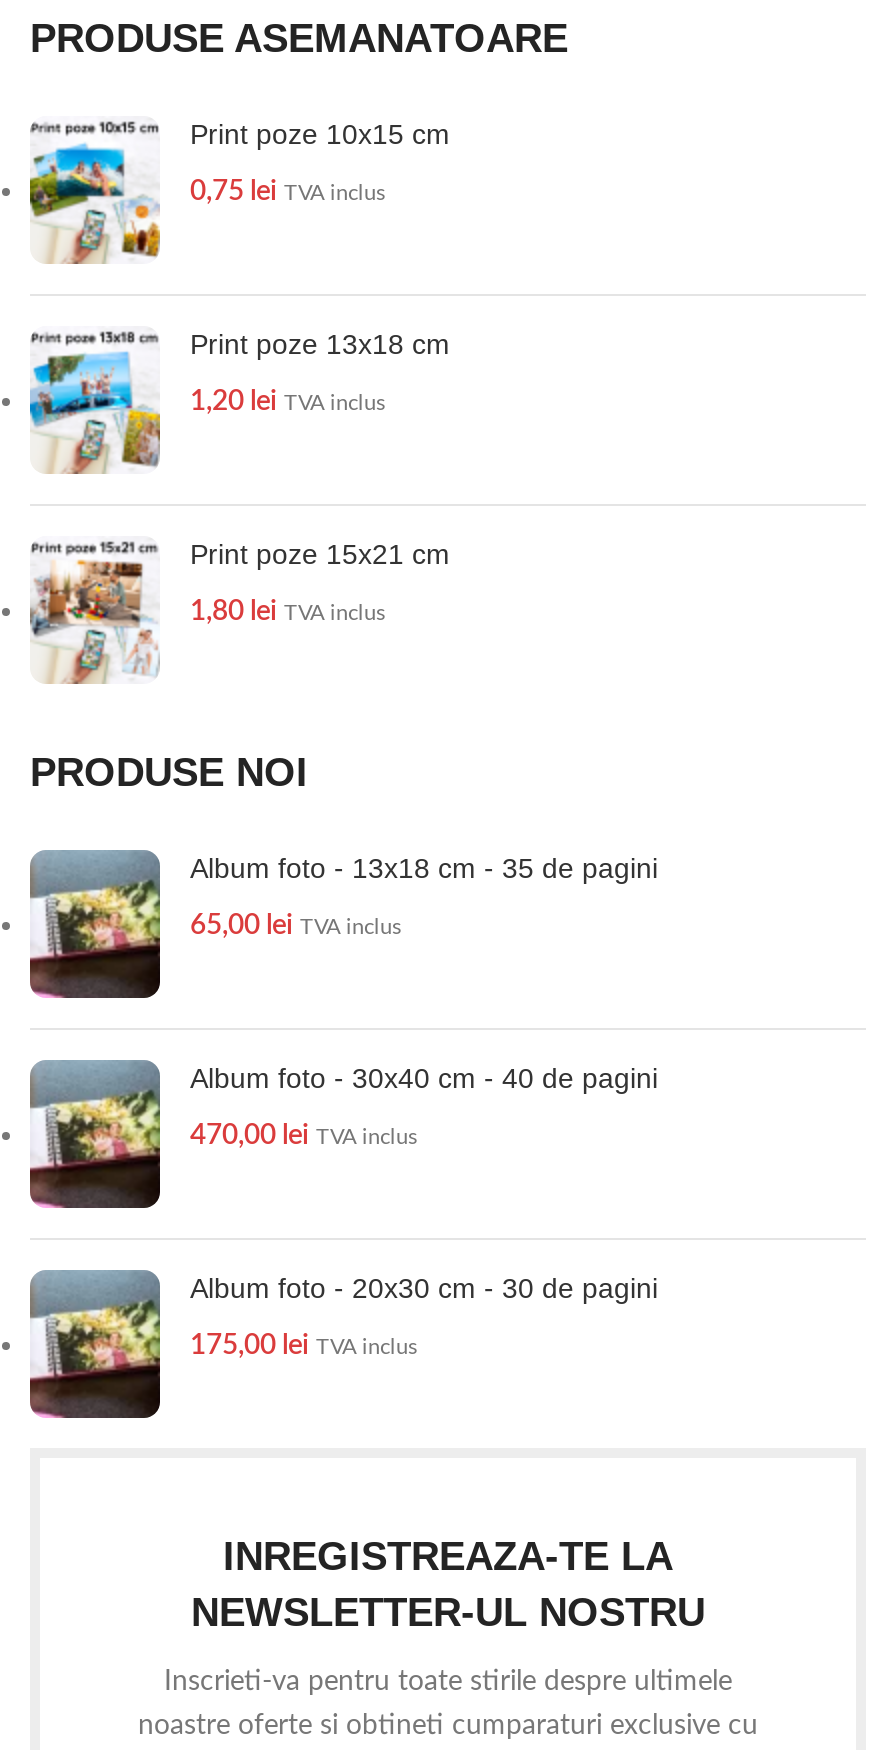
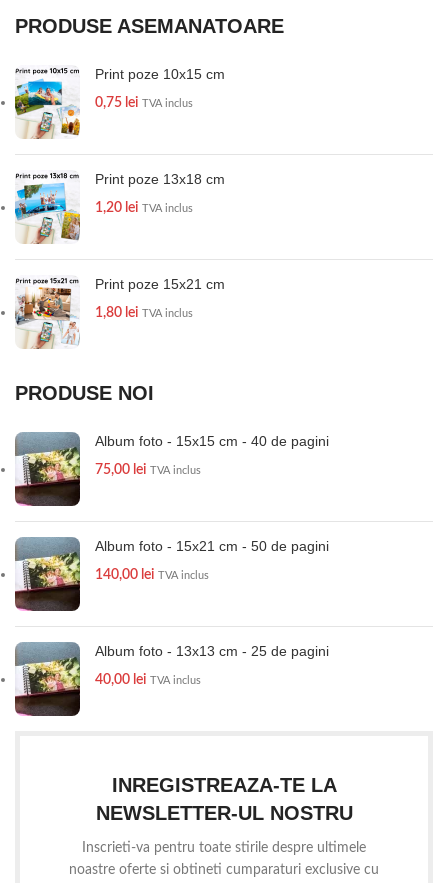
[190,852,658,884] Album foto - 13x18 cm - 35 de pagini -> [95,433,329,449] Album foto - 15x15 cm - 40 de pagini
[190,912,402,940] 65,00 lei TVA inclus -> [95,463,201,477] 75,00 lei TVA inclus
[190,1062,658,1094] Album foto - 30x40 cm - 40 de pagini -> [95,538,329,554] Album foto - 15x21 cm - 50 de pagini
[190,1122,418,1150] 470,00 lei TVA inclus -> [95,568,209,582] 140,00 lei TVA inclus
[190,1272,658,1304] Album foto - 20x30 cm - 30 de pagini -> [95,643,329,659] Album foto - 13x13 cm - 25 de pagini
[190,1332,418,1360] 175,00 lei TVA inclus -> [95,673,201,687] 40,00 lei TVA inclus

